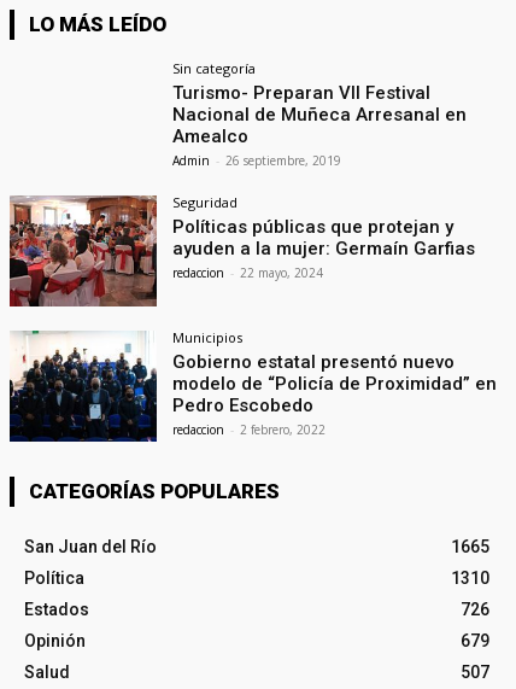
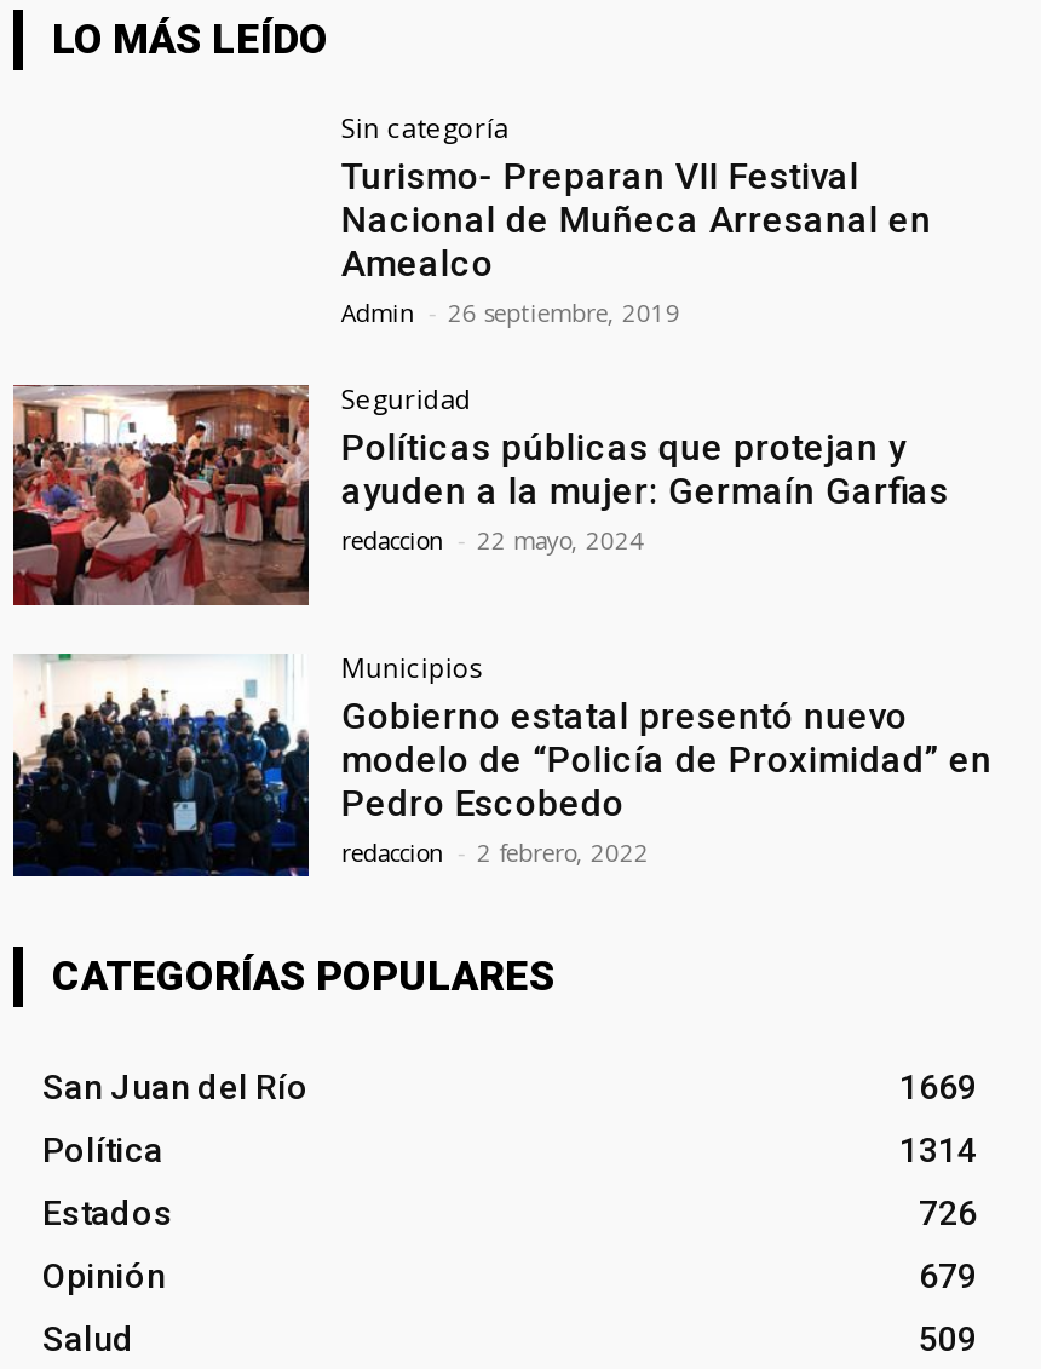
[451,537,489,556] 1665 -> [899,1068,977,1106] 1669
[451,568,489,588] 1310 -> [899,1131,977,1169] 1314
[461,662,489,682] 507 -> [919,1319,977,1358] 509

